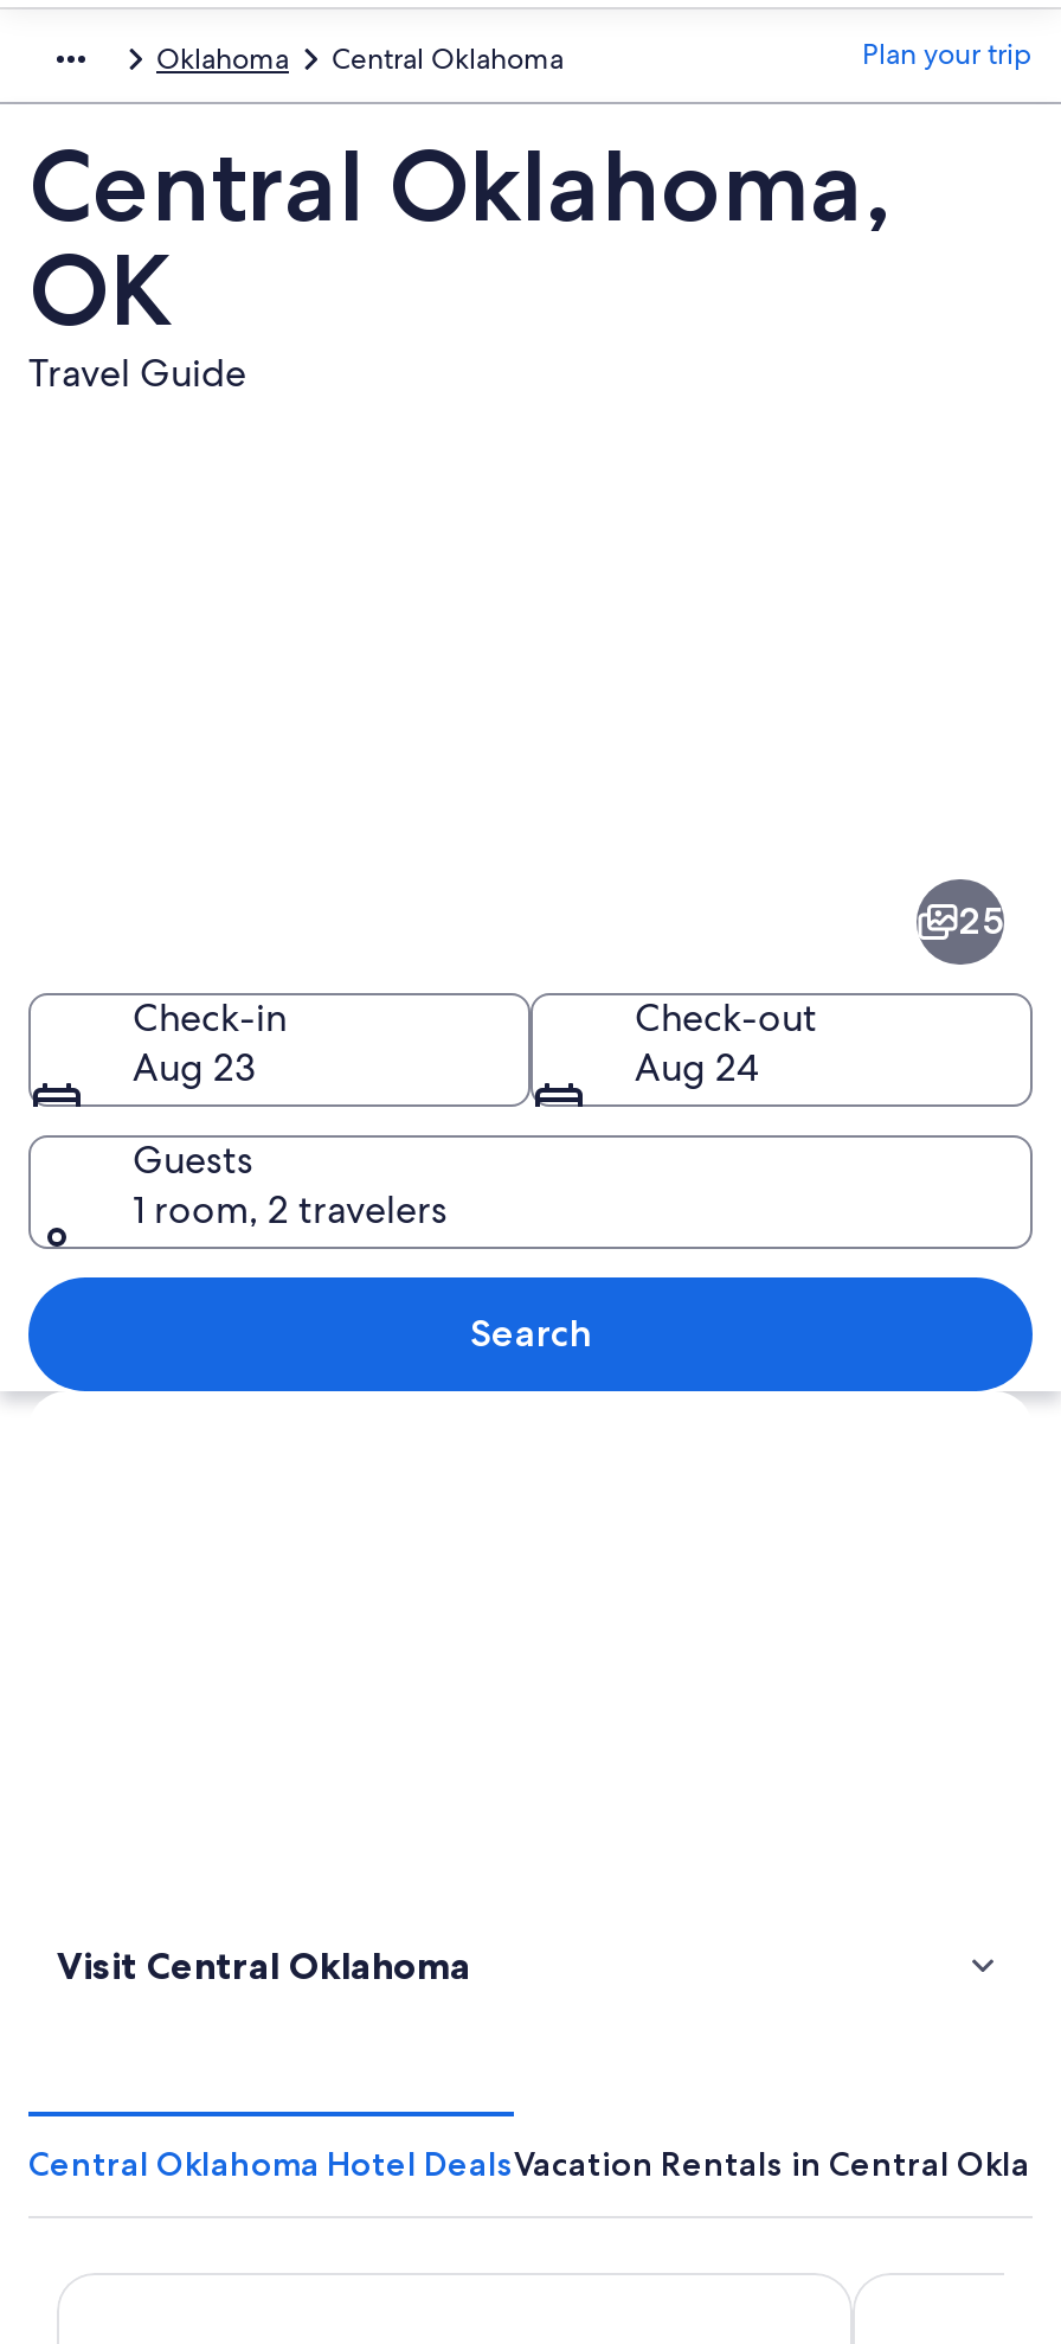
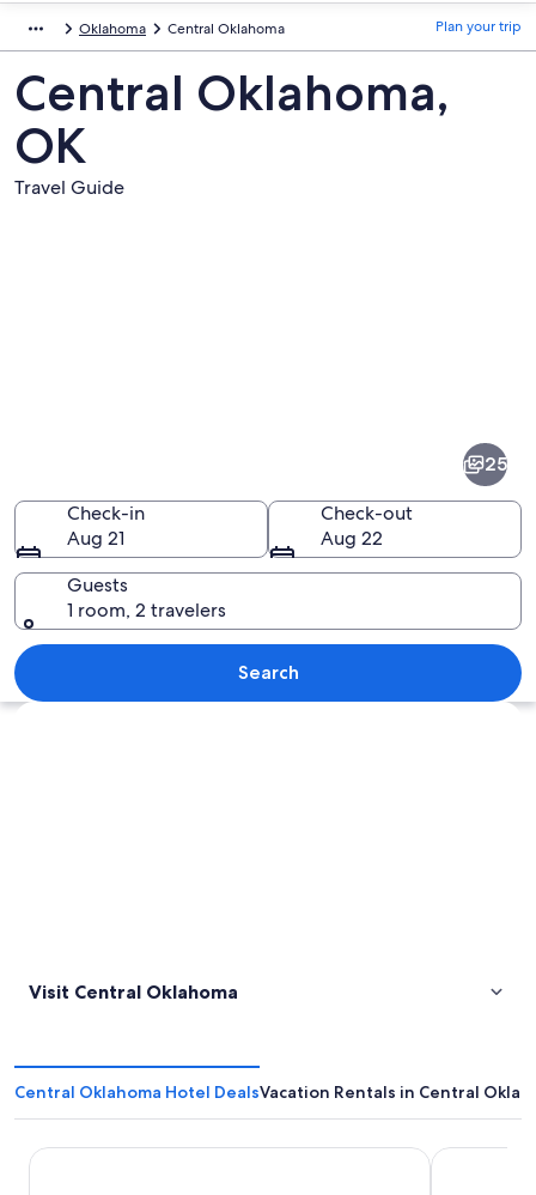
[133,1042,256,1091] Aug 23 -> [67,525,124,550] Aug 21
[635,1042,758,1091] Aug 24 -> [321,525,383,550] Aug 22

